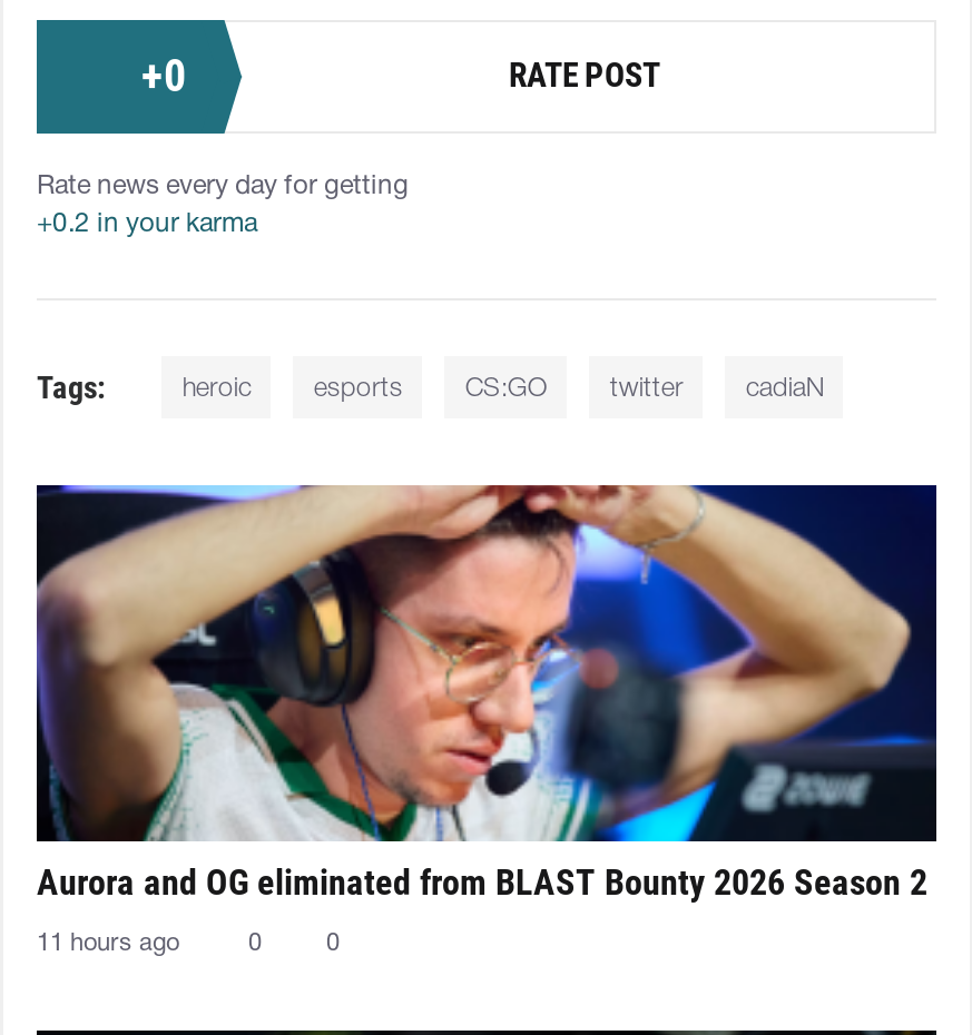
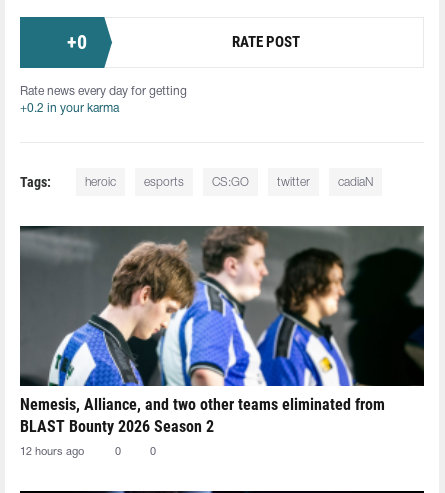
[37,483,936,903] [image] | Aurora and OG eliminated from BLAST Bounty 2026 Season 2 -> [20,225,425,436] [image] | Nemesis, Alliance, and two other teams eliminated from | BLAST Bounty 2026 Season 2
[37,932,179,954] 11 hours ago -> [20,447,84,457] 12 hours ago

